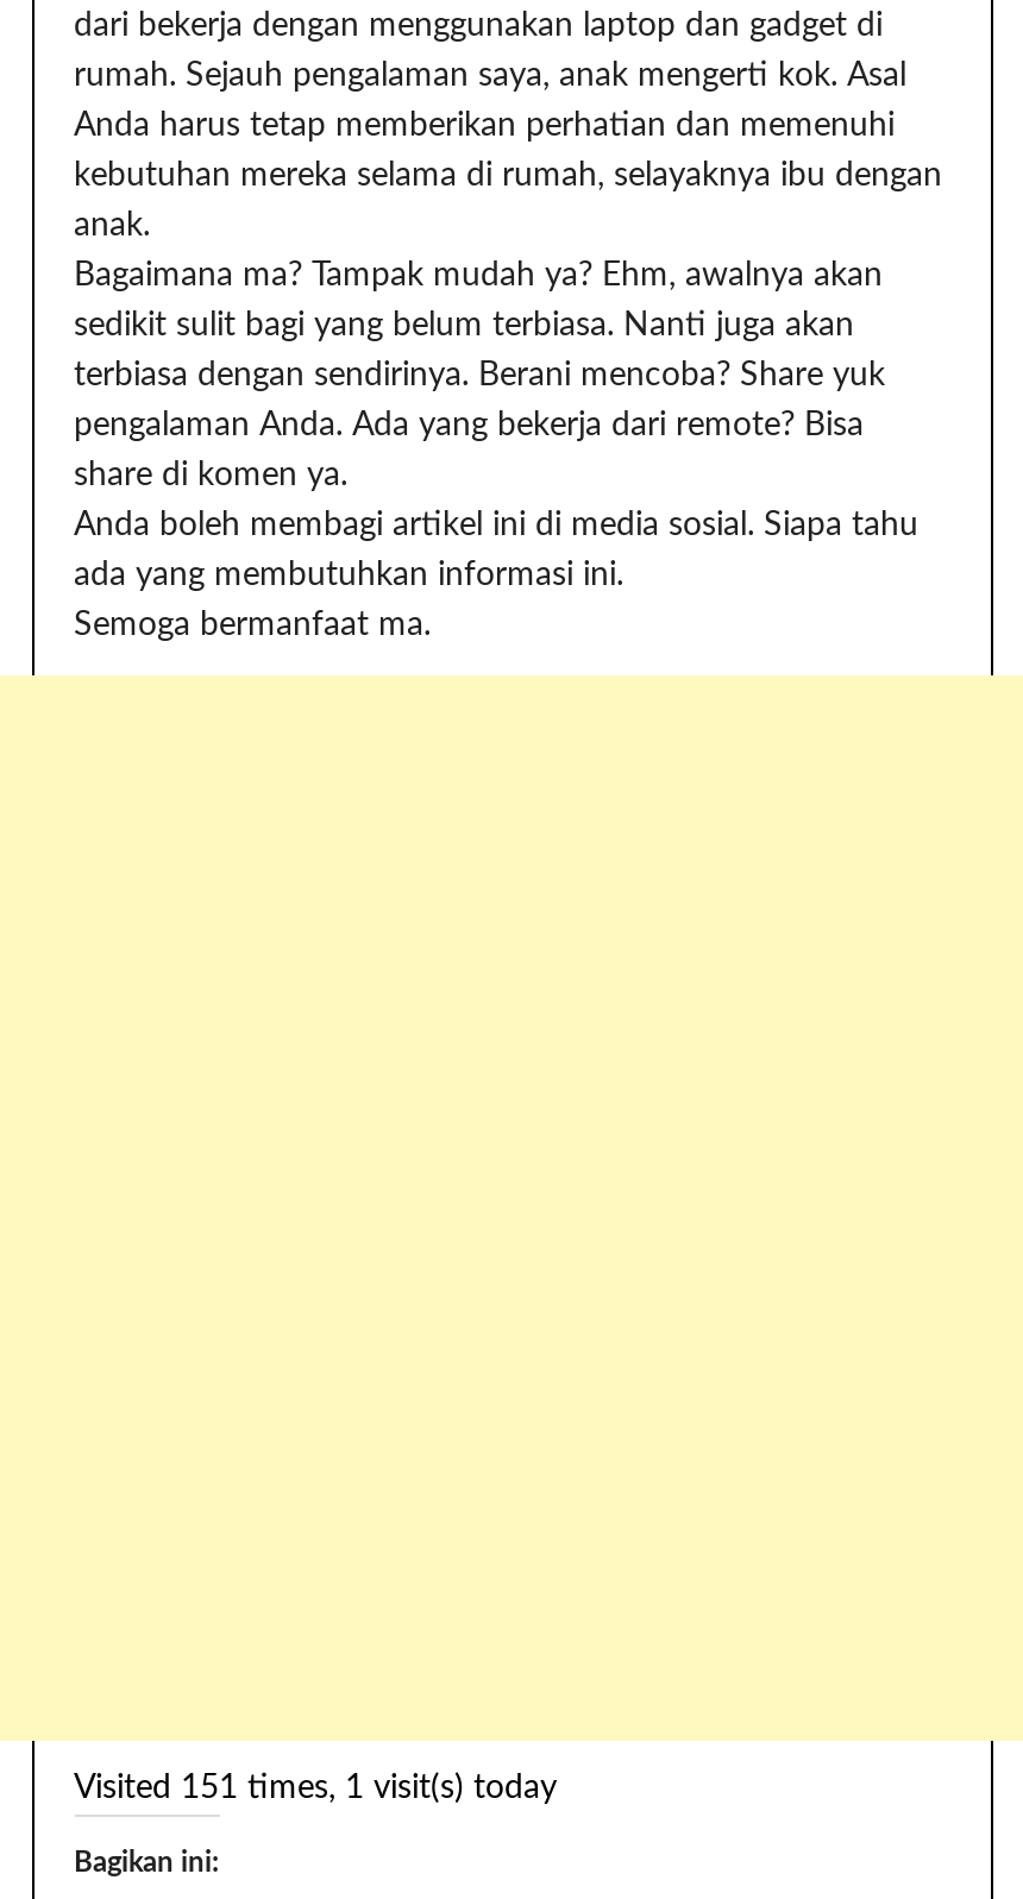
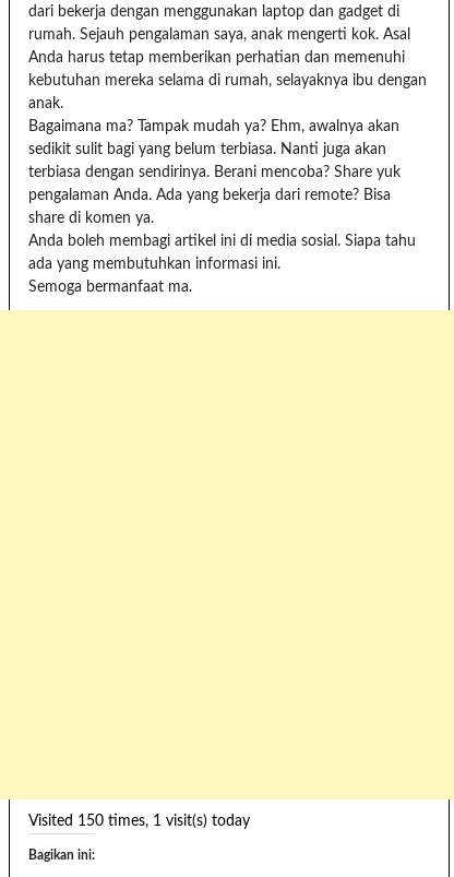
[74,1771,557,1804] Visited 151 times, 1 visit(s) today -> [28,813,249,829] Visited 150 times, 1 visit(s) today

